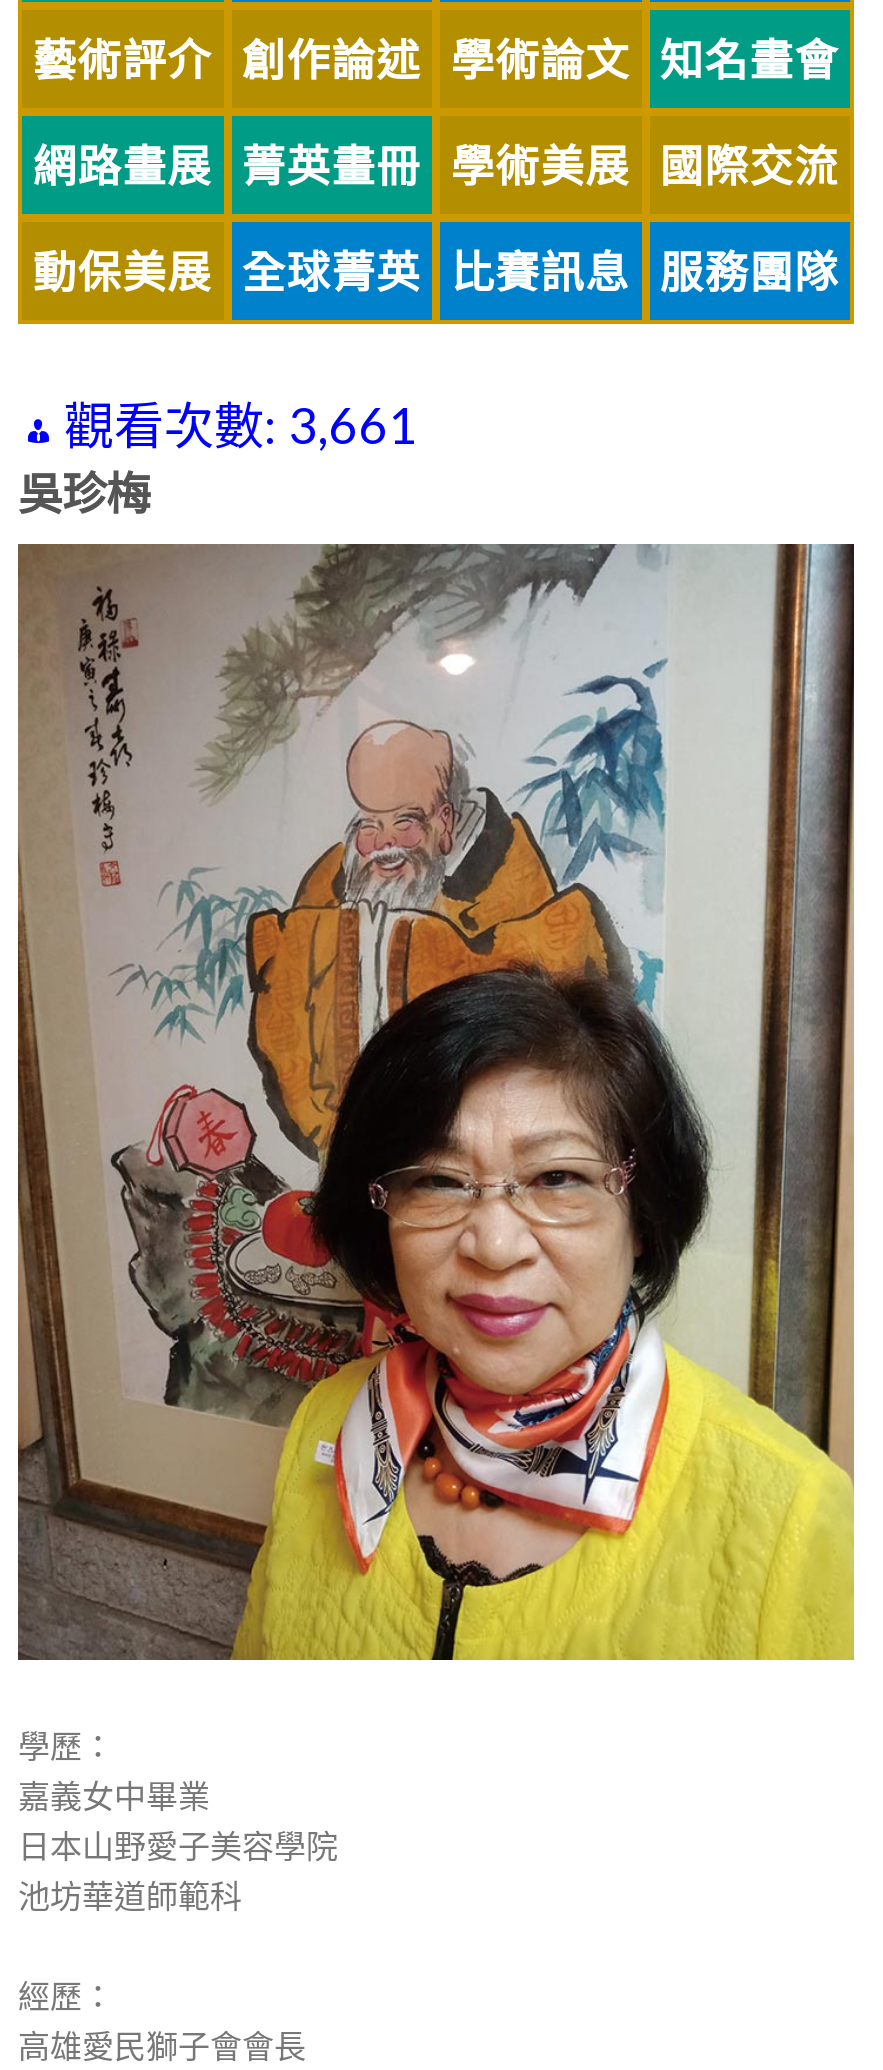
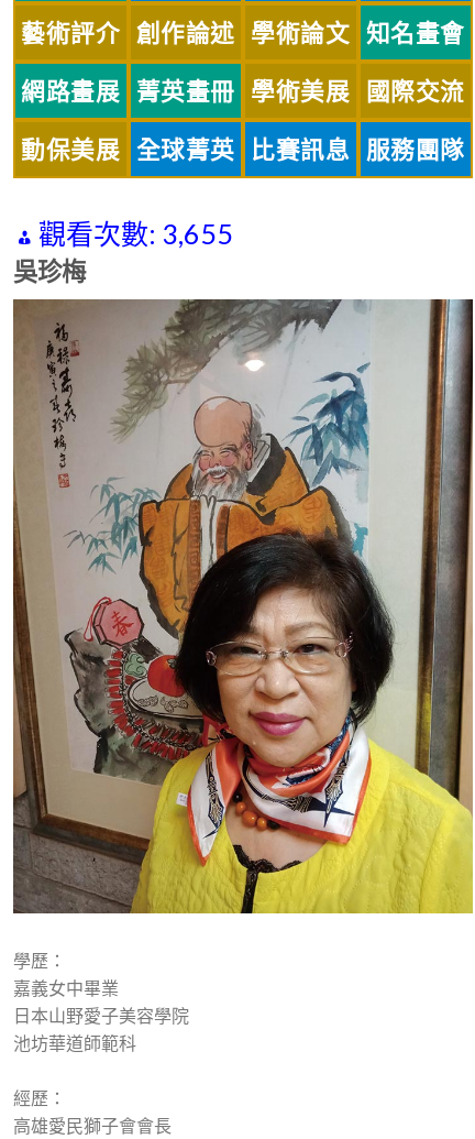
[64,394,418,454] 觀看次數: 3,661 -> [38,217,233,250] 觀看次數: 3,655

